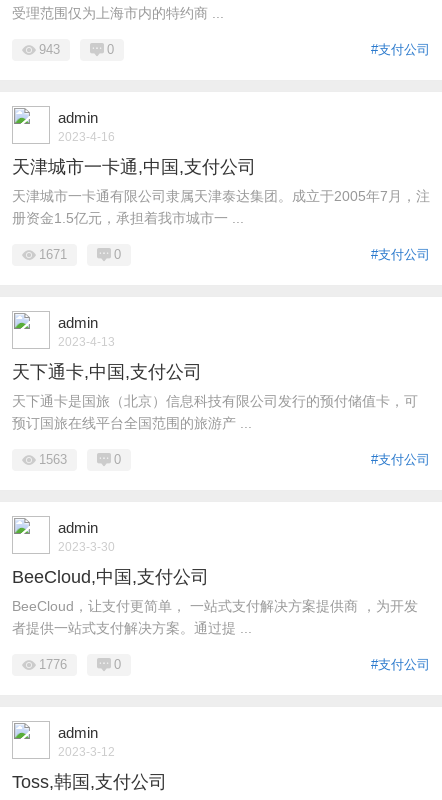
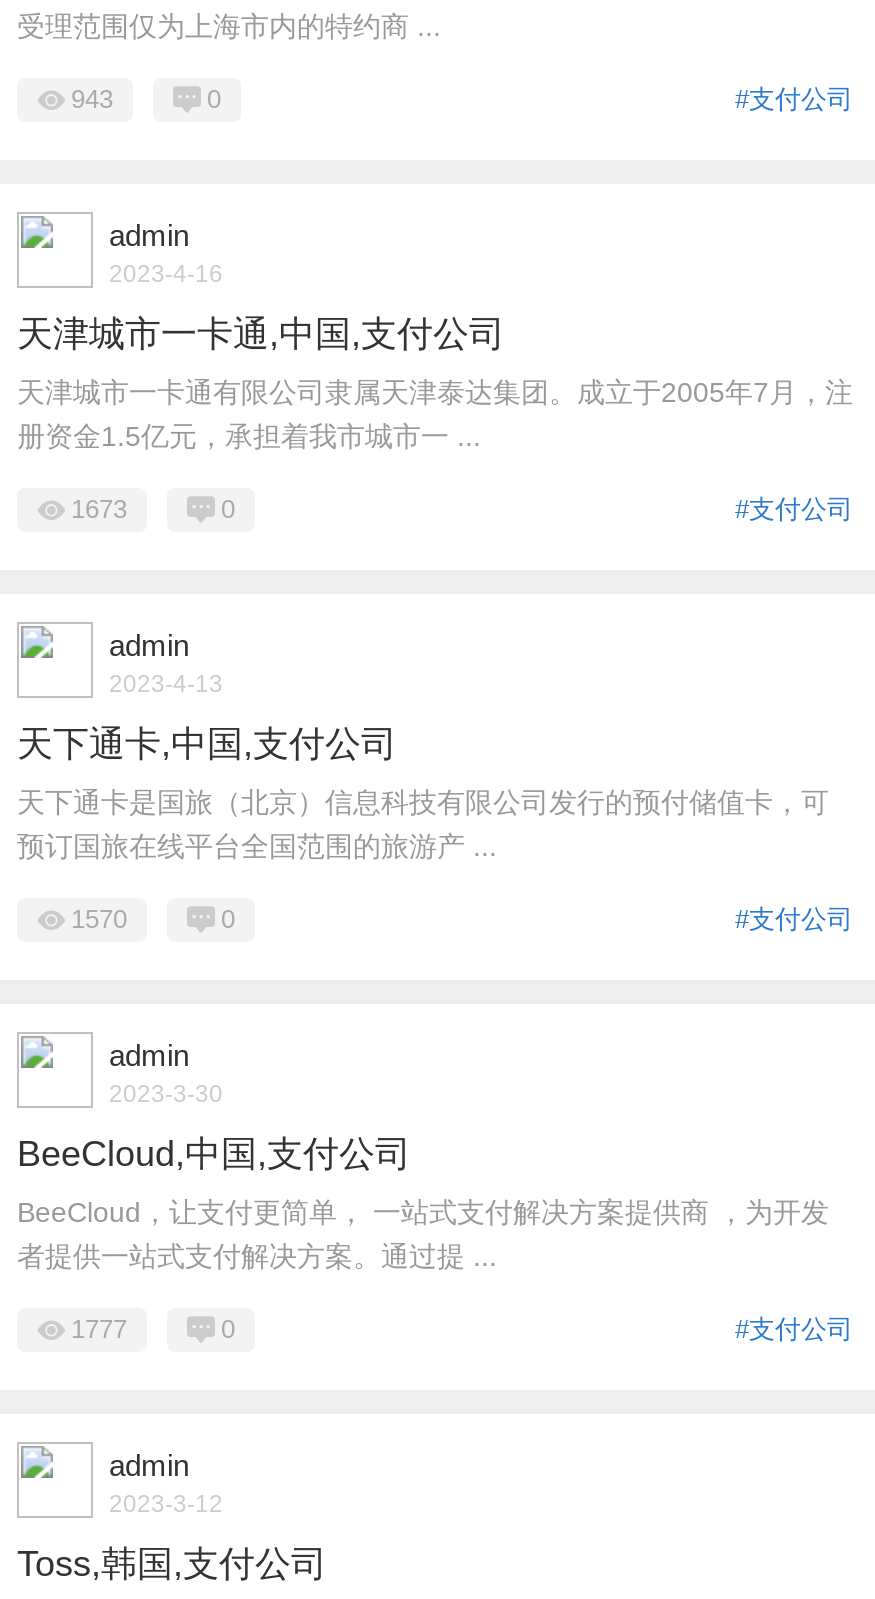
[39,247,67,262] 1671 -> [71,494,127,524] 1673
[39,452,67,467] 1563 -> [71,904,127,934] 1570
[39,657,67,672] 1776 -> [71,1314,127,1344] 1777

